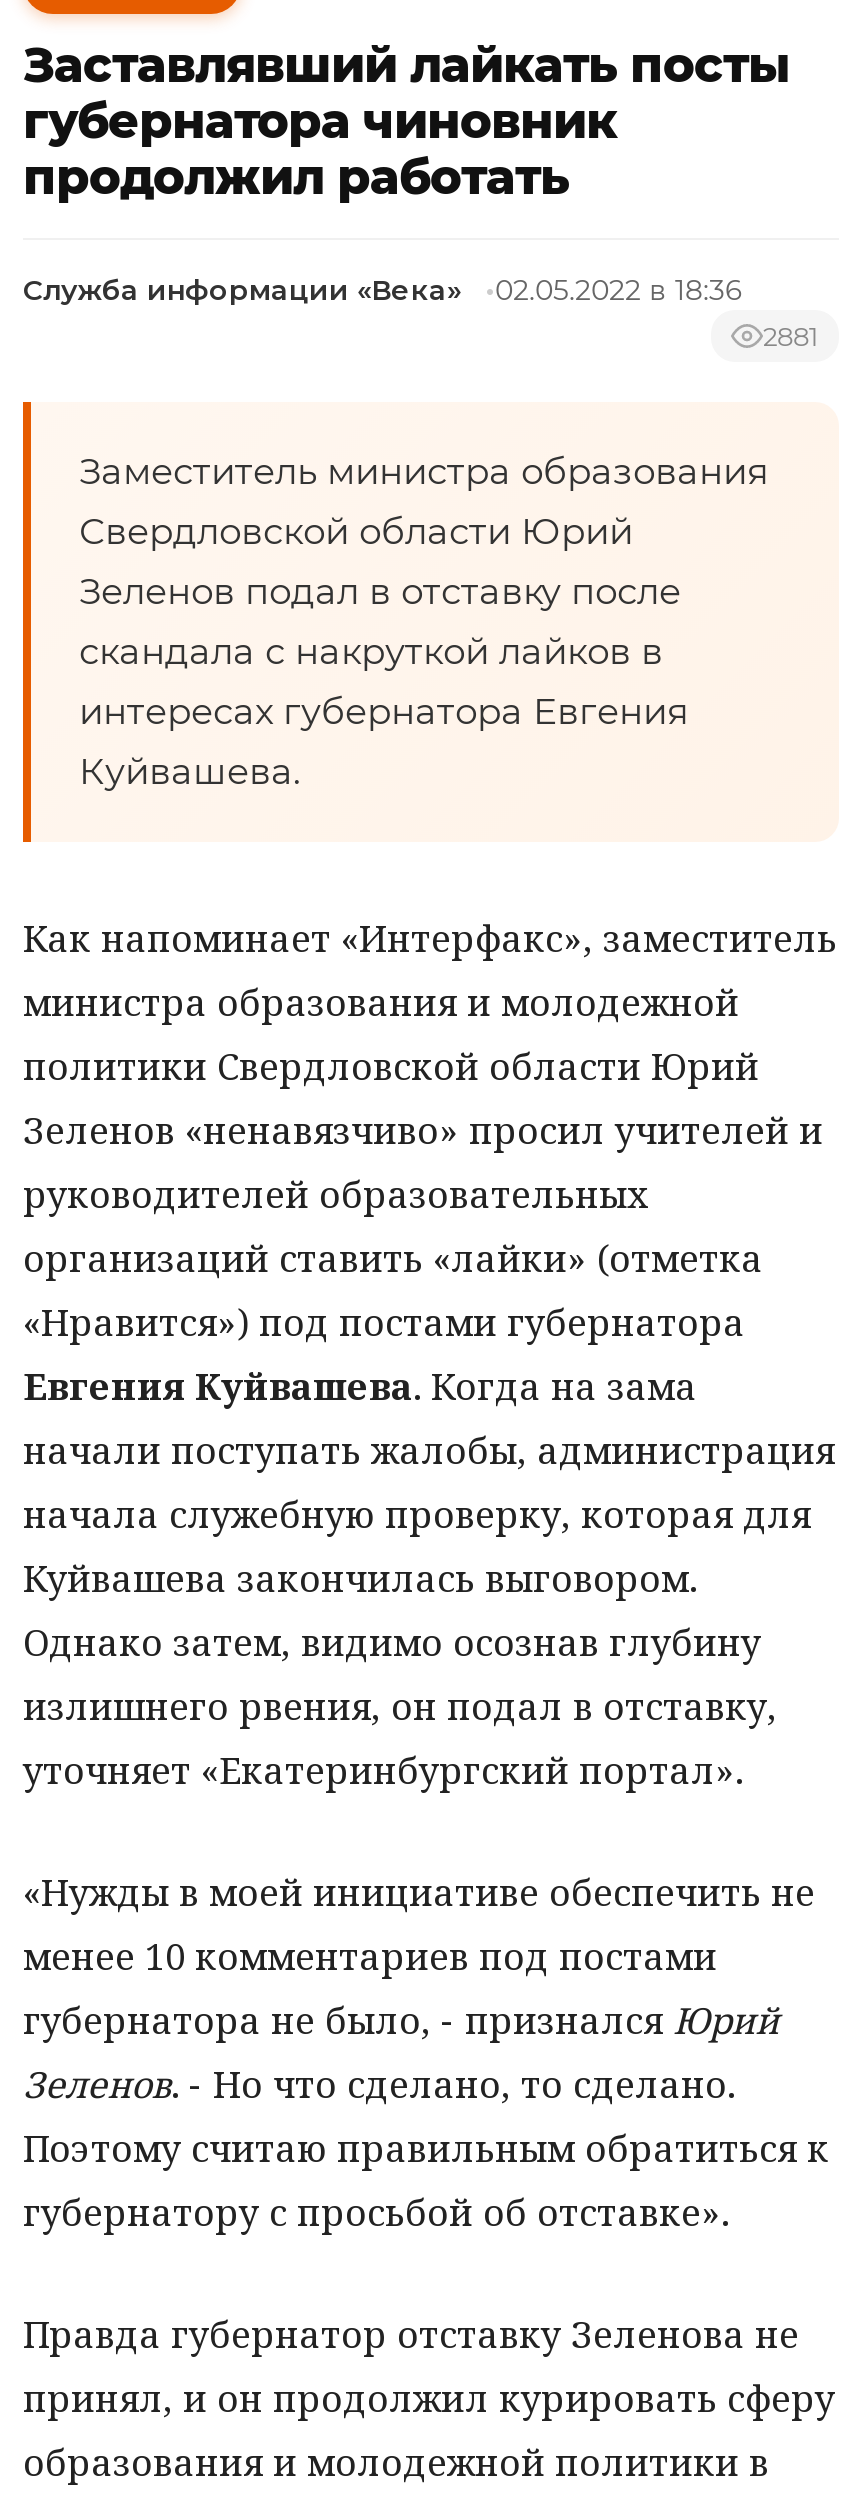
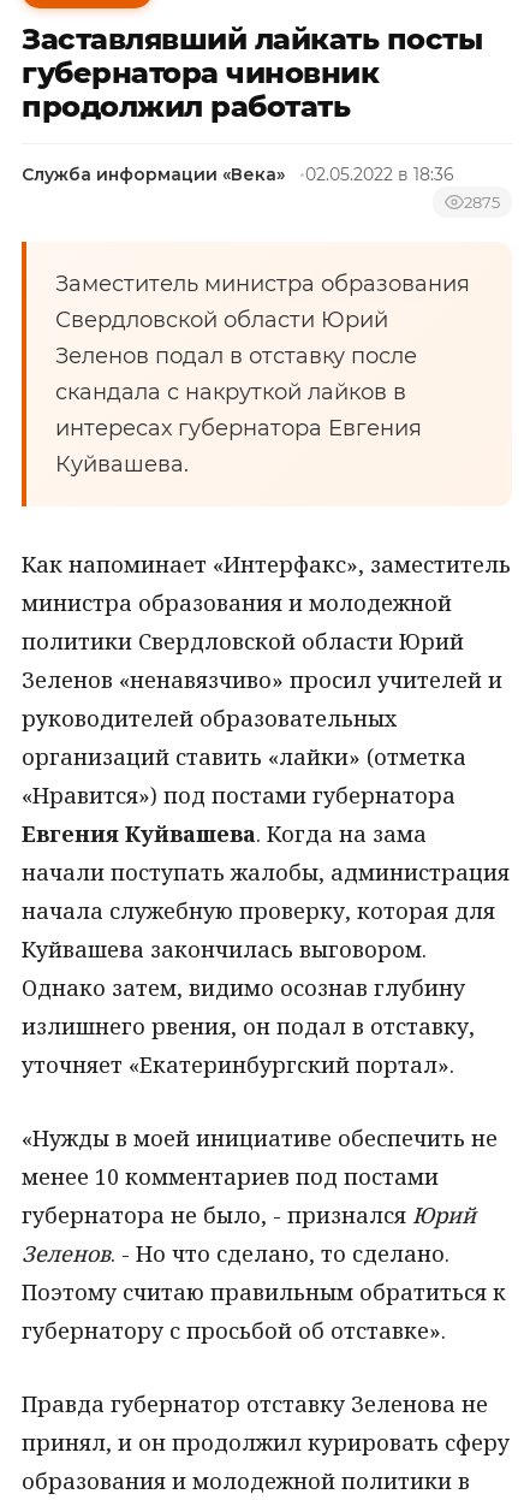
[763,320,819,352] 2881 -> [464,192,500,212] 2875

